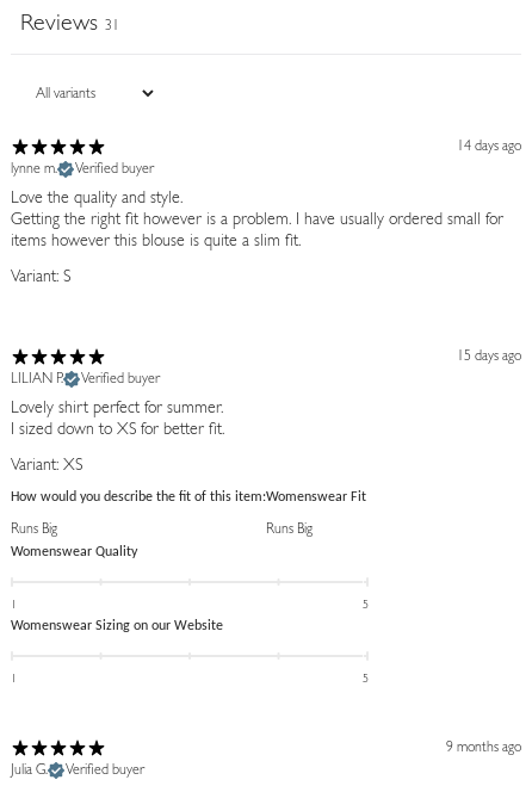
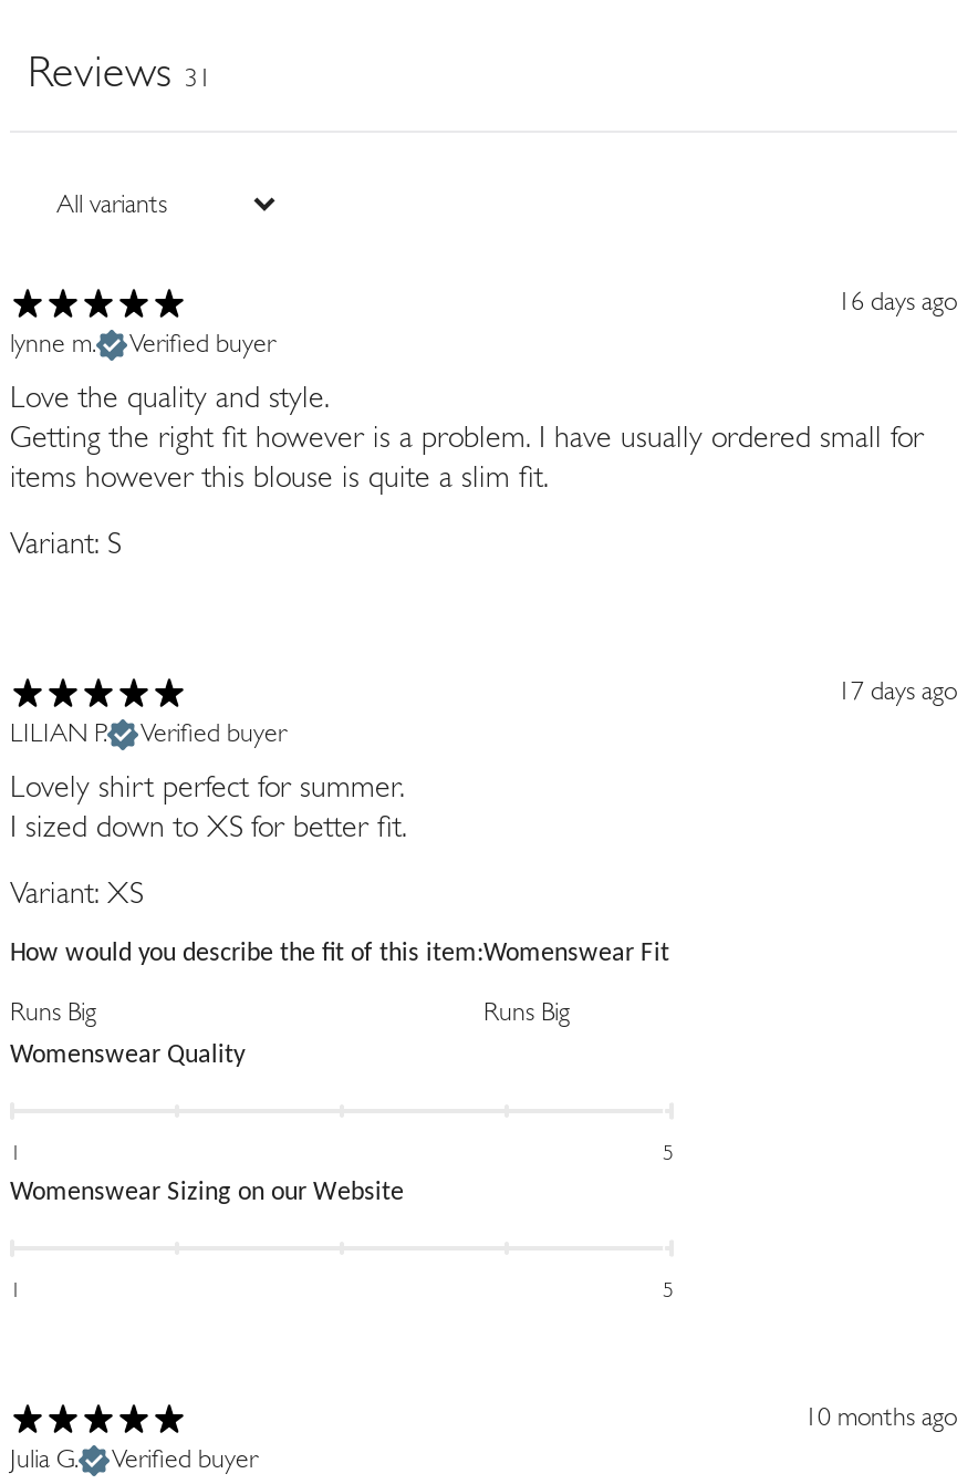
[457,140,521,154] 14 days ago -> [837,290,957,316] 16 days ago
[457,349,521,364] 15 days ago -> [837,679,957,706] 17 days ago
[446,741,521,755] 9 months ago -> [804,1405,957,1432] 10 months ago

